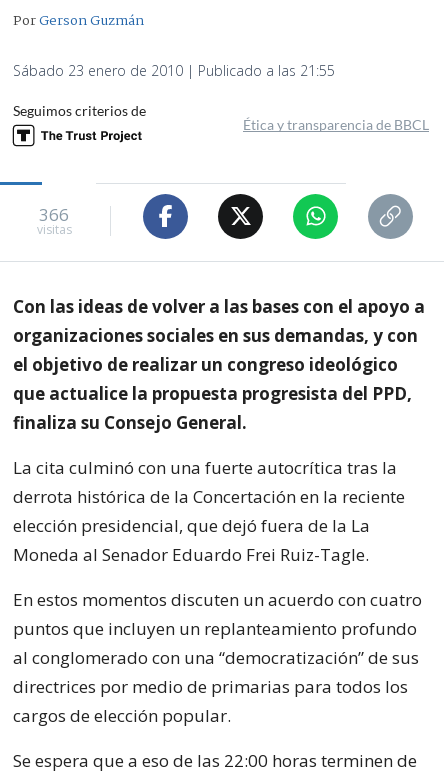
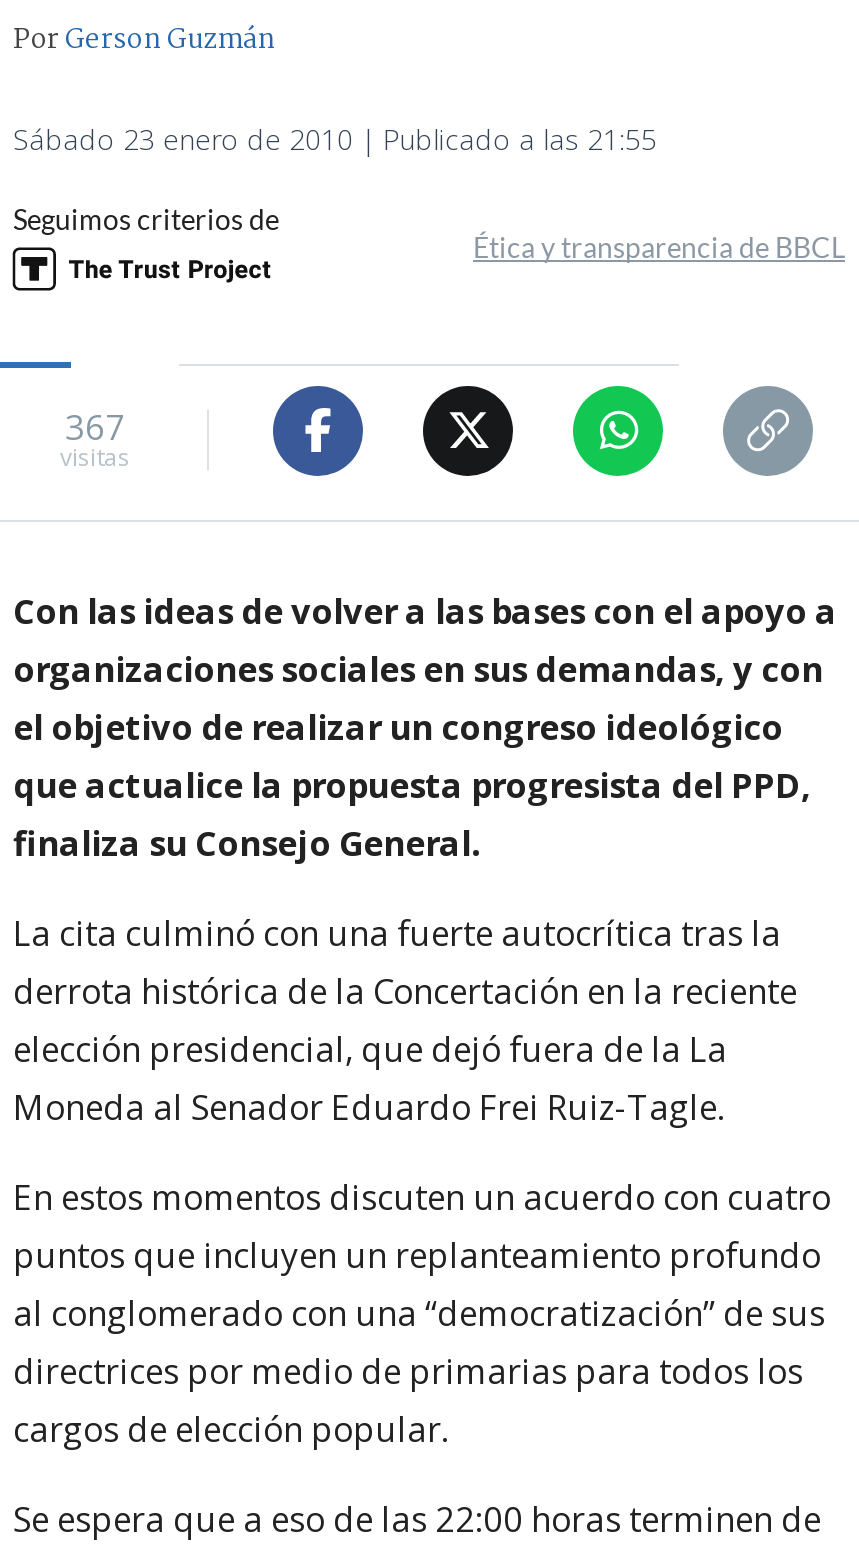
[39,203,69,226] 366 -> [65,405,125,451] 367

